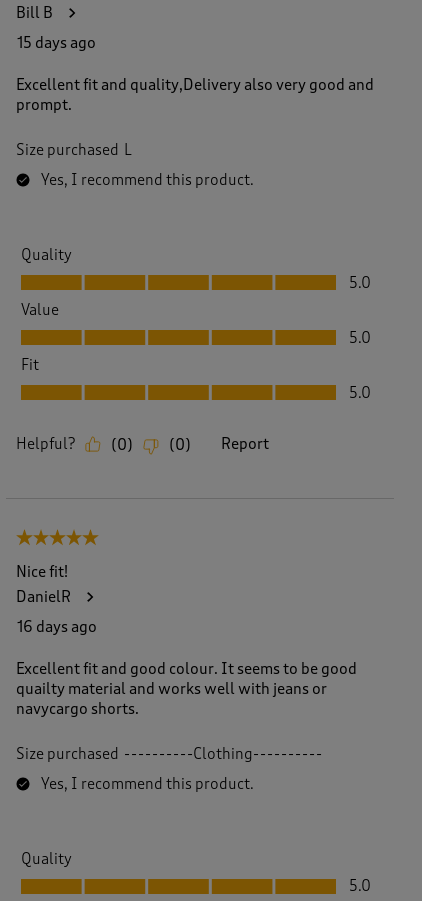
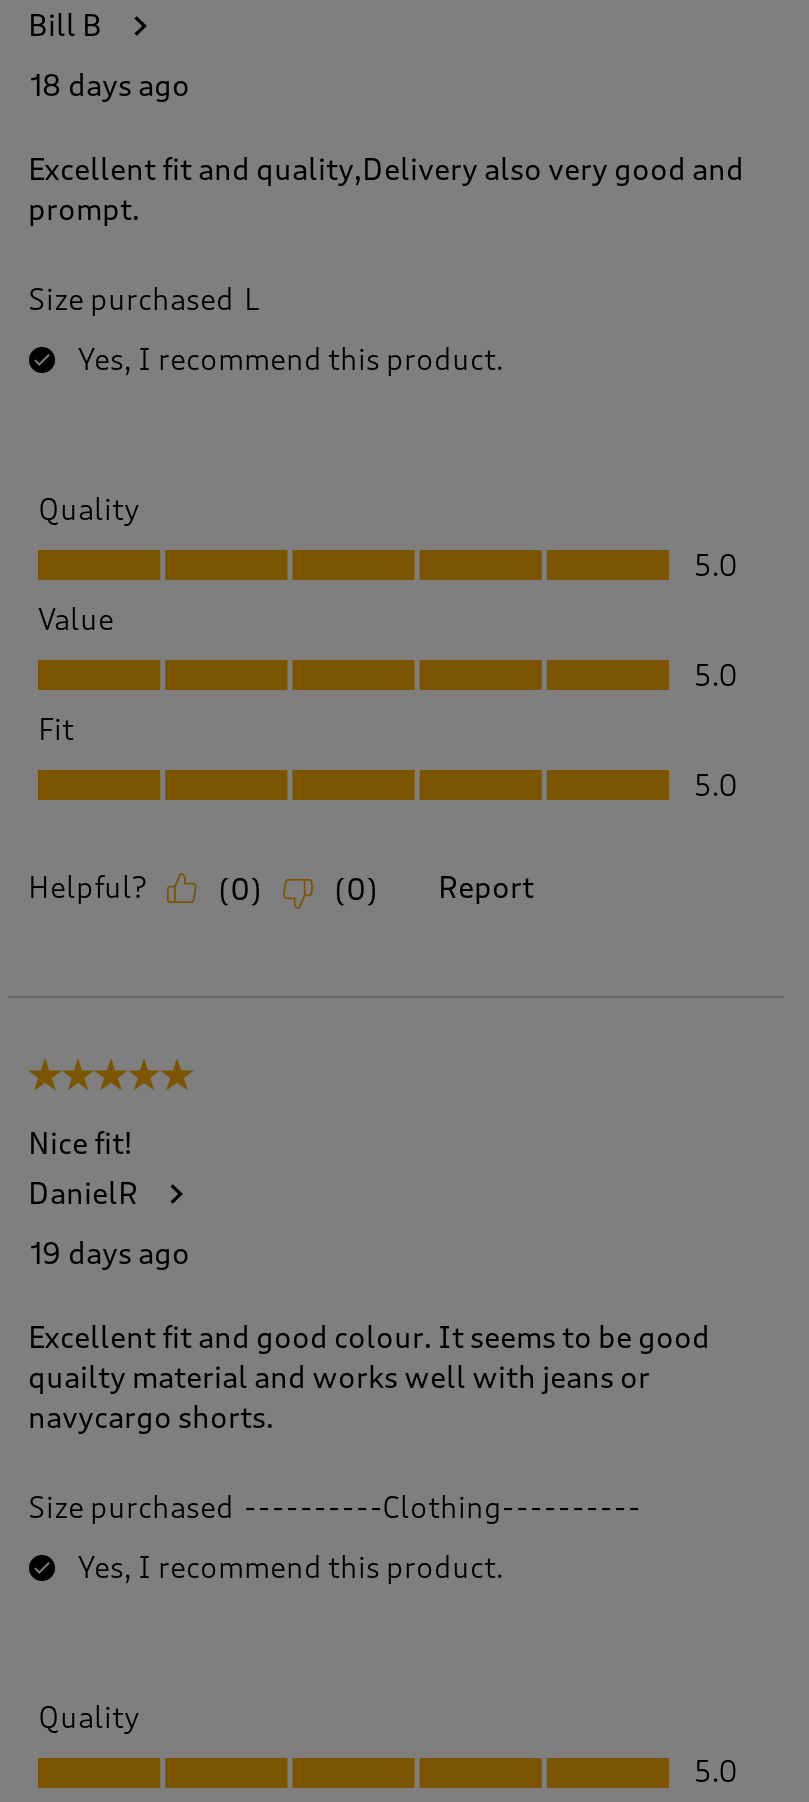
[17,34,96,52] 15 days ago -> [30,68,190,104] 18 days ago
[17,618,97,636] 16 days ago -> [30,1235,190,1271] 19 days ago

